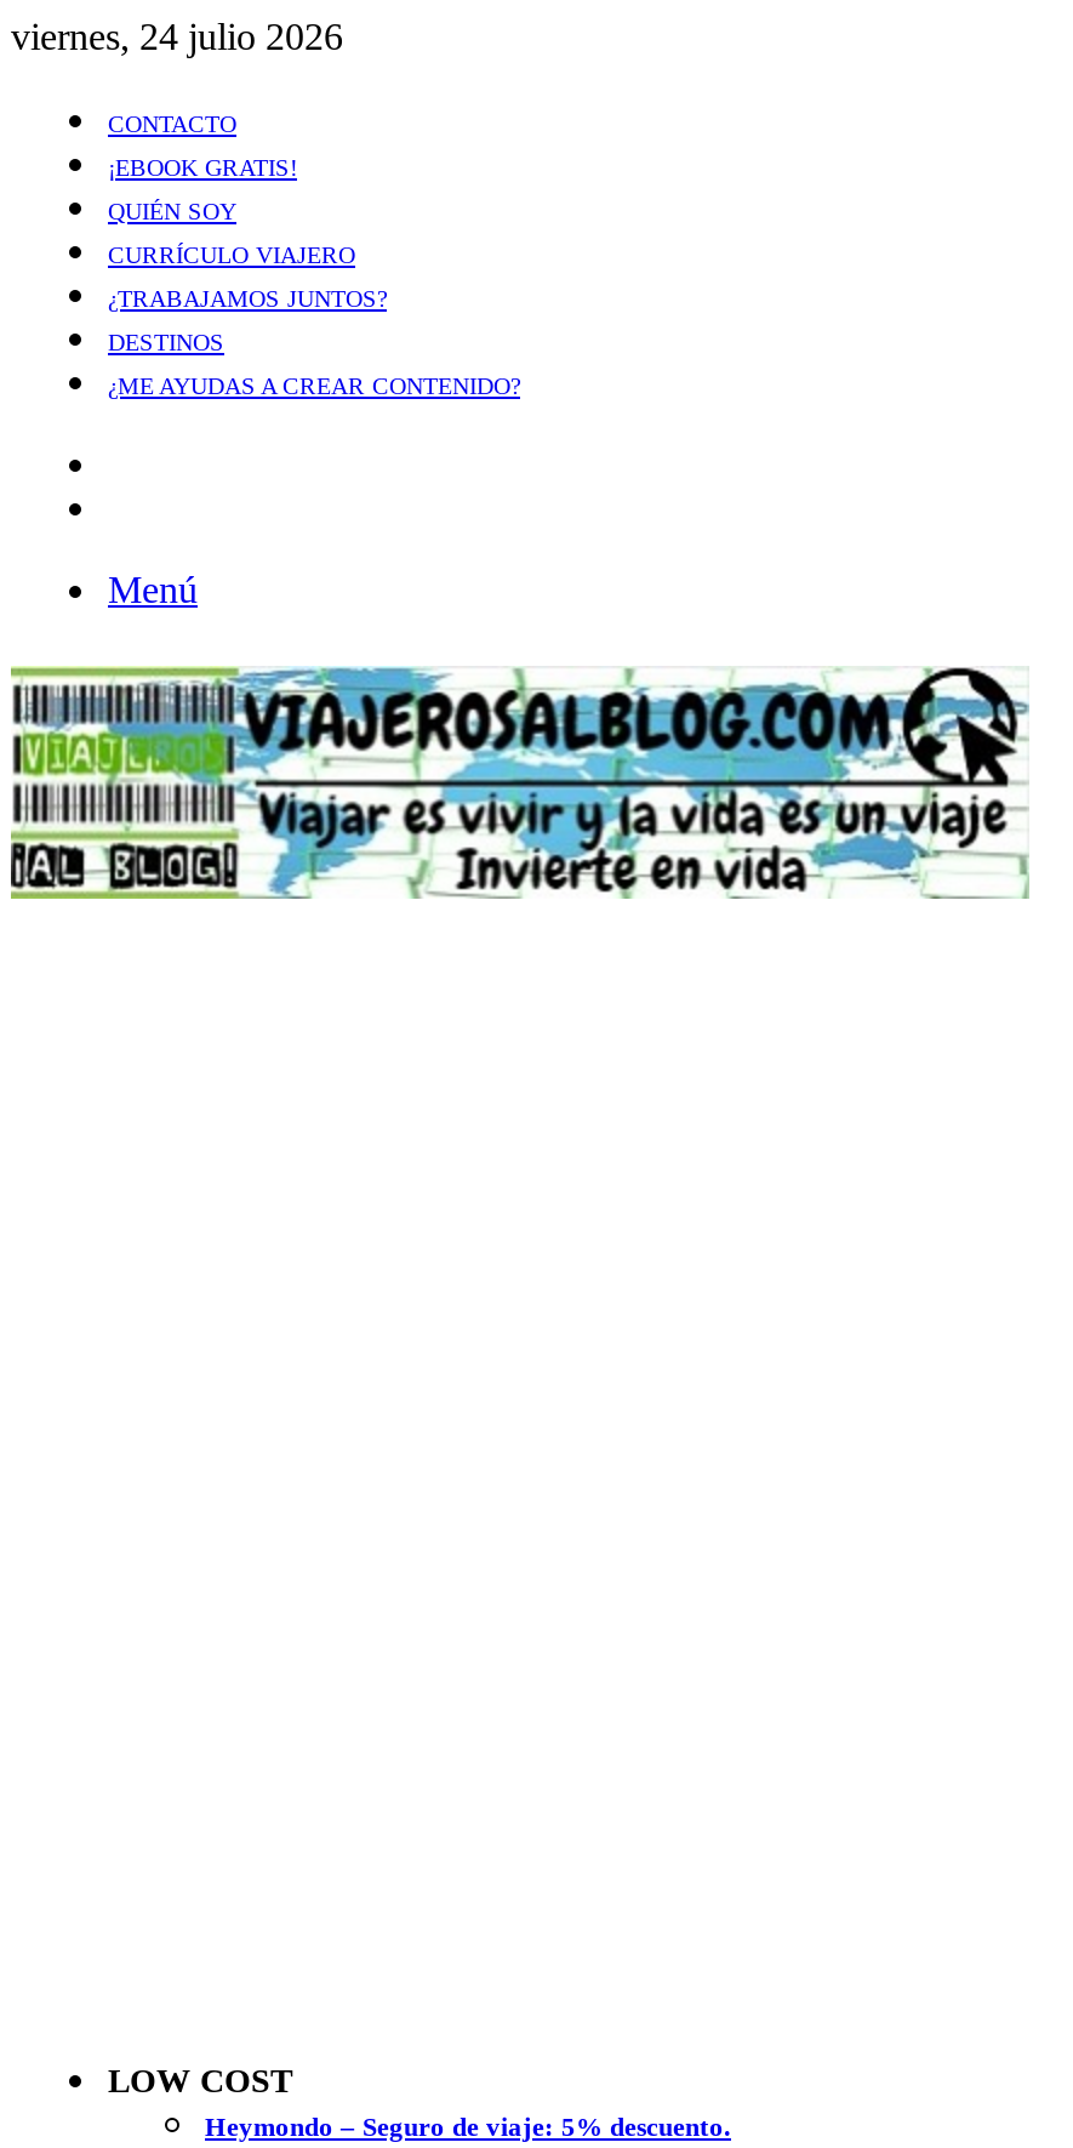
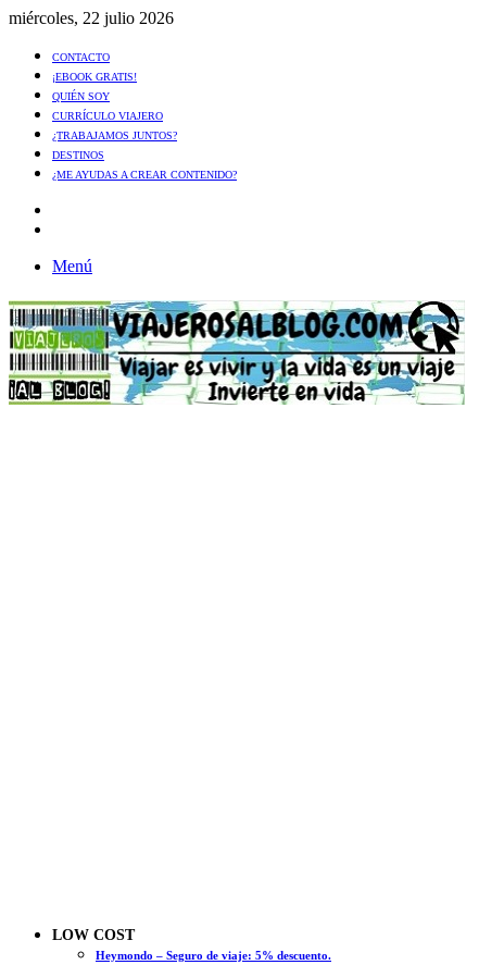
[11,16,343,57] viernes, 24 julio 2026 -> [9,9,174,27] miércoles, 22 julio 2026

